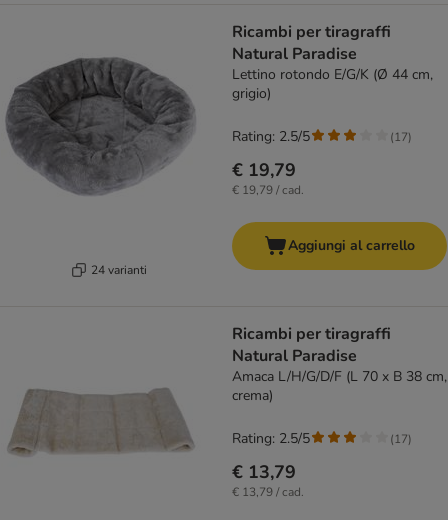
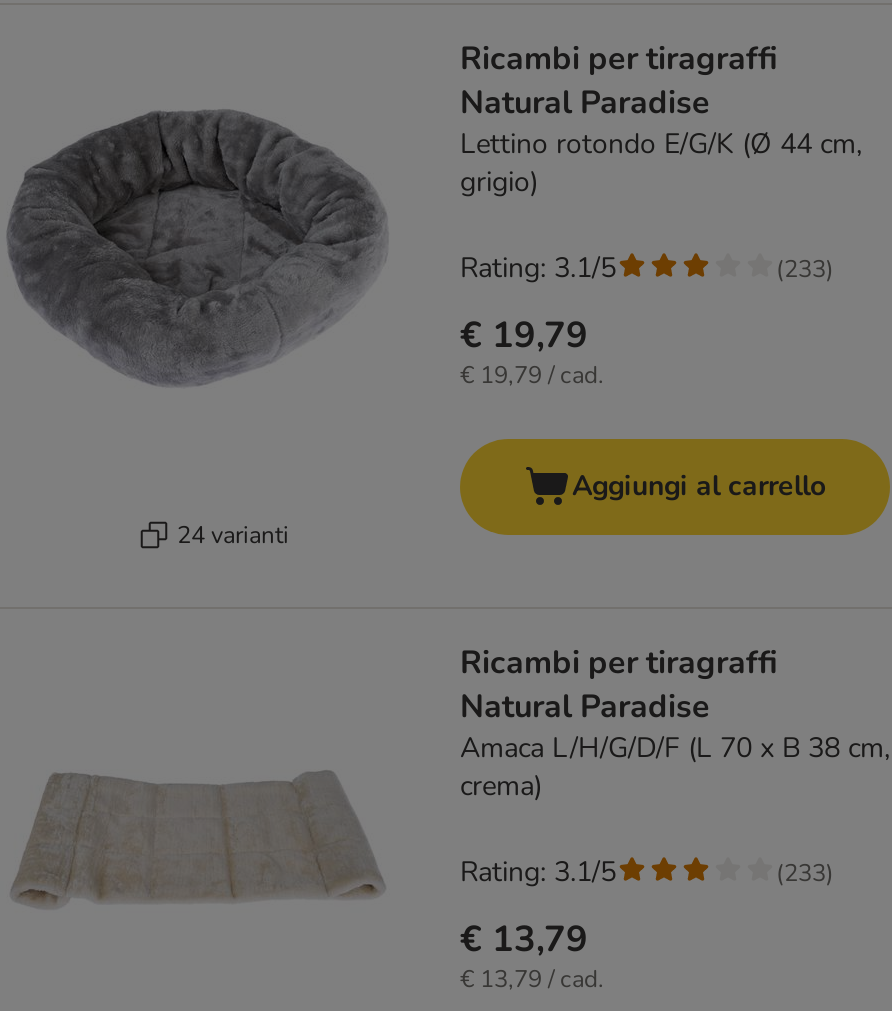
[232,127,310,146] Rating: 2.5/5 -> [460,249,616,287] Rating: 3.1/5
[390,129,412,145] (17) -> [776,252,834,284] (233)
[232,429,310,448] Rating: 2.5/5 -> [460,853,616,891] Rating: 3.1/5
[390,431,412,447] (17) -> [776,856,834,888] (233)

